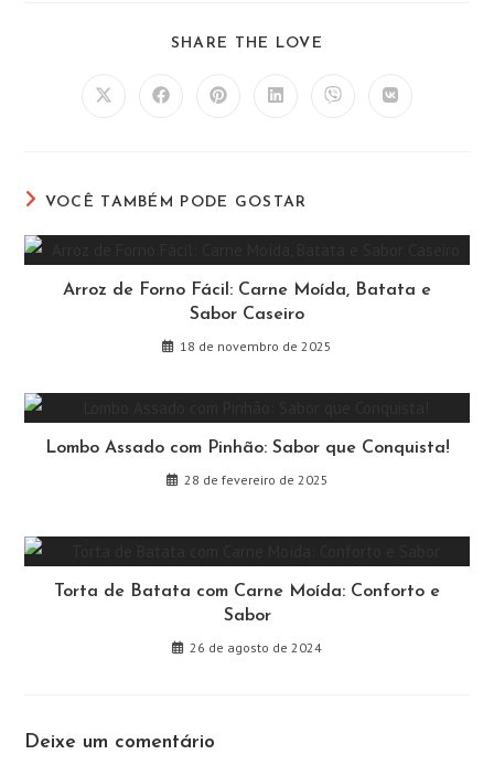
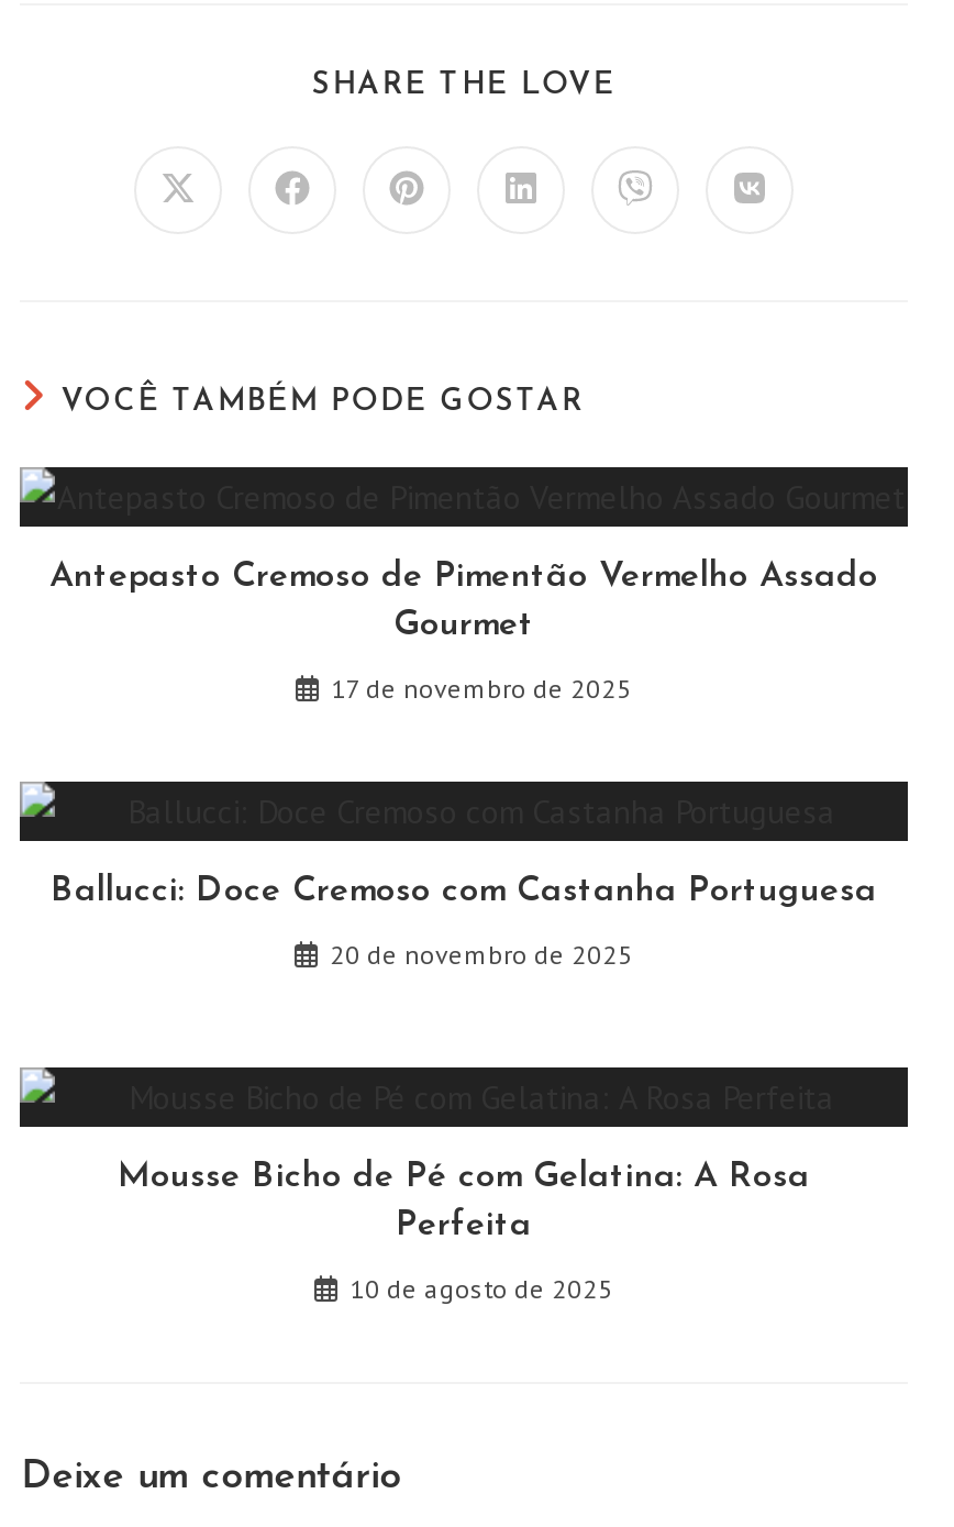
[63,281,431,323] Arroz de Forno Fácil: Carne Moída, Batata e | Sabor Caseiro -> [49,560,878,643] Antepasto Cremoso de Pimentão Vermelho Assado | Gourmet
[180,338,332,354] 18 de novembro de 2025 -> [331,672,632,705] 17 de novembro de 2025
[45,439,449,457] Lombo Assado com Pinhão: Sabor que Conquista! -> [51,874,877,909] Ballucci: Doce Cremoso com Castanha Portuguesa
[184,471,328,488] 28 de fevereiro de 2025 -> [330,938,633,971] 20 de novembro de 2025
[54,583,440,625] Torta de Batata com Carne Moída: Conforto e | Sabor -> [118,1160,810,1243] Mousse Bicho de Pé com Gelatina: A Rosa | Perfeita
[190,639,322,656] 26 de agosto de 2024 -> [350,1272,613,1305] 10 de agosto de 2025

